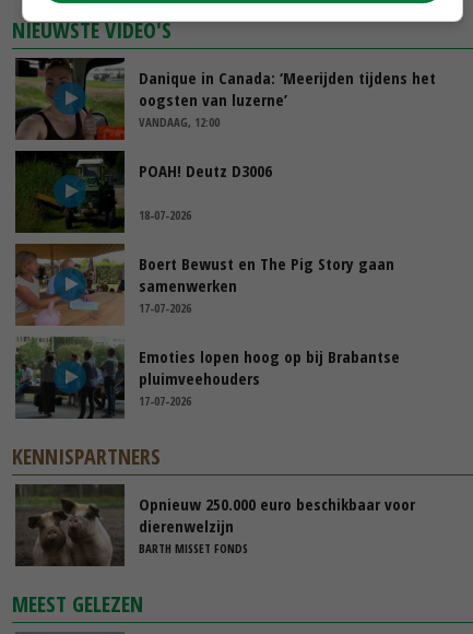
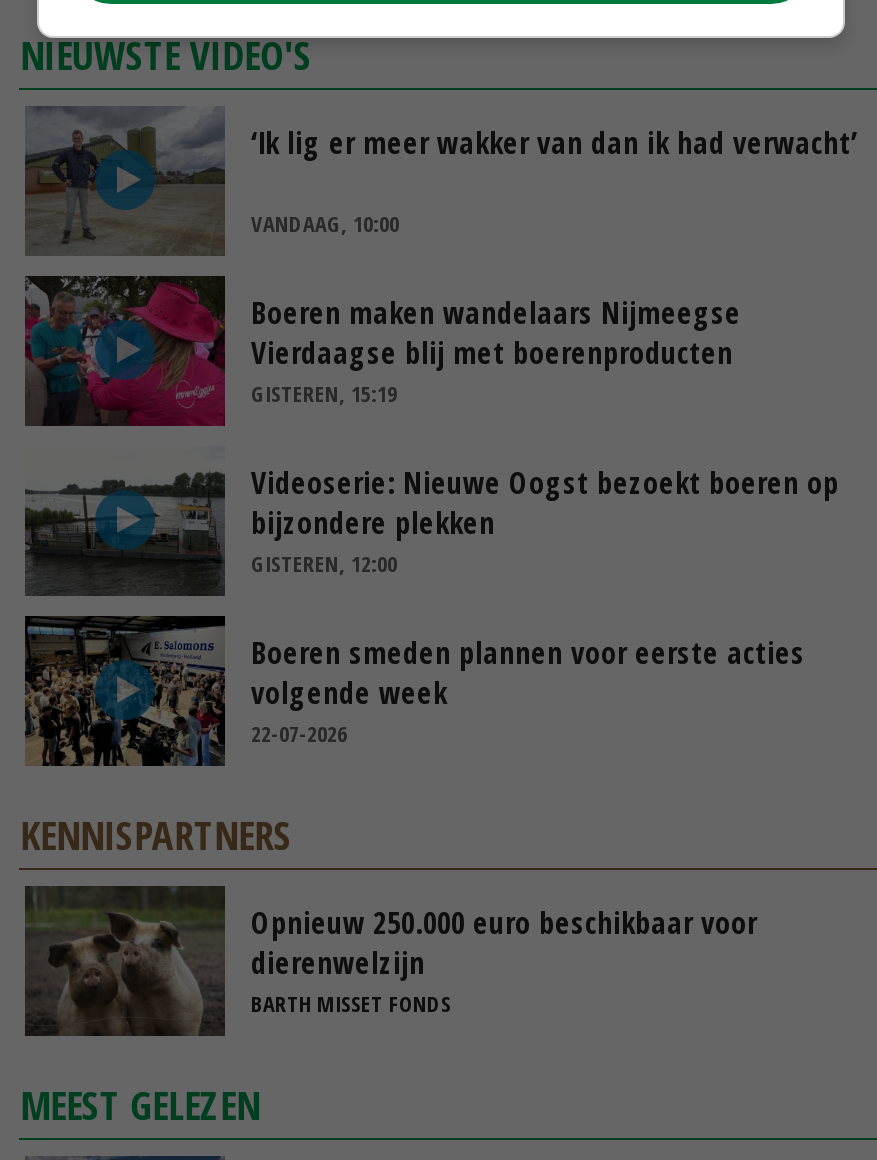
[15,58,436,140] [image] | Danique in Canada: ‘Meerijden tijdens het | oogsten van luzerne’ | VANDAAG, 12:00 -> [27,108,857,254] [image] | ‘Ik lig er meer wakker van dan ik had verwacht’
[15,152,191,233] [image] | 18-07-2026 -> [25,280,741,426] [image] | Boeren maken wandelaars Nijmeegse | Vierdaagse blij met boerenproducten | GISTEREN, 15:19
[139,159,272,181] POAH! Deutz D3006 -> [251,208,399,238] VANDAAG, 10:00
[15,244,394,325] [image] | Boert Bewust en The Pig Story gaan | samenwerken | 17-07-2026 -> [25,448,839,596] [image] | Videoserie: Nieuwe Oogst bezoekt boeren op | bijzondere plekken | GISTEREN, 12:00
[16,338,400,418] [image] | Emoties lopen hoog op bij Brabantse | pluimveehouders | 17-07-2026 -> [25,614,805,764] [image] | Boeren smeden plannen voor eerste acties | volgende week | 22-07-2026

